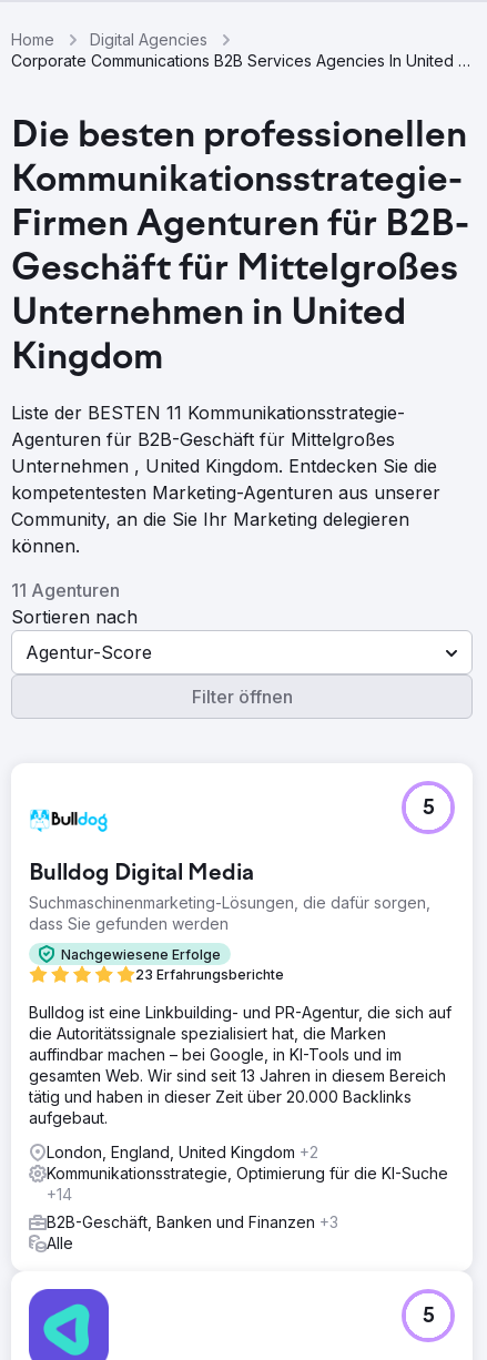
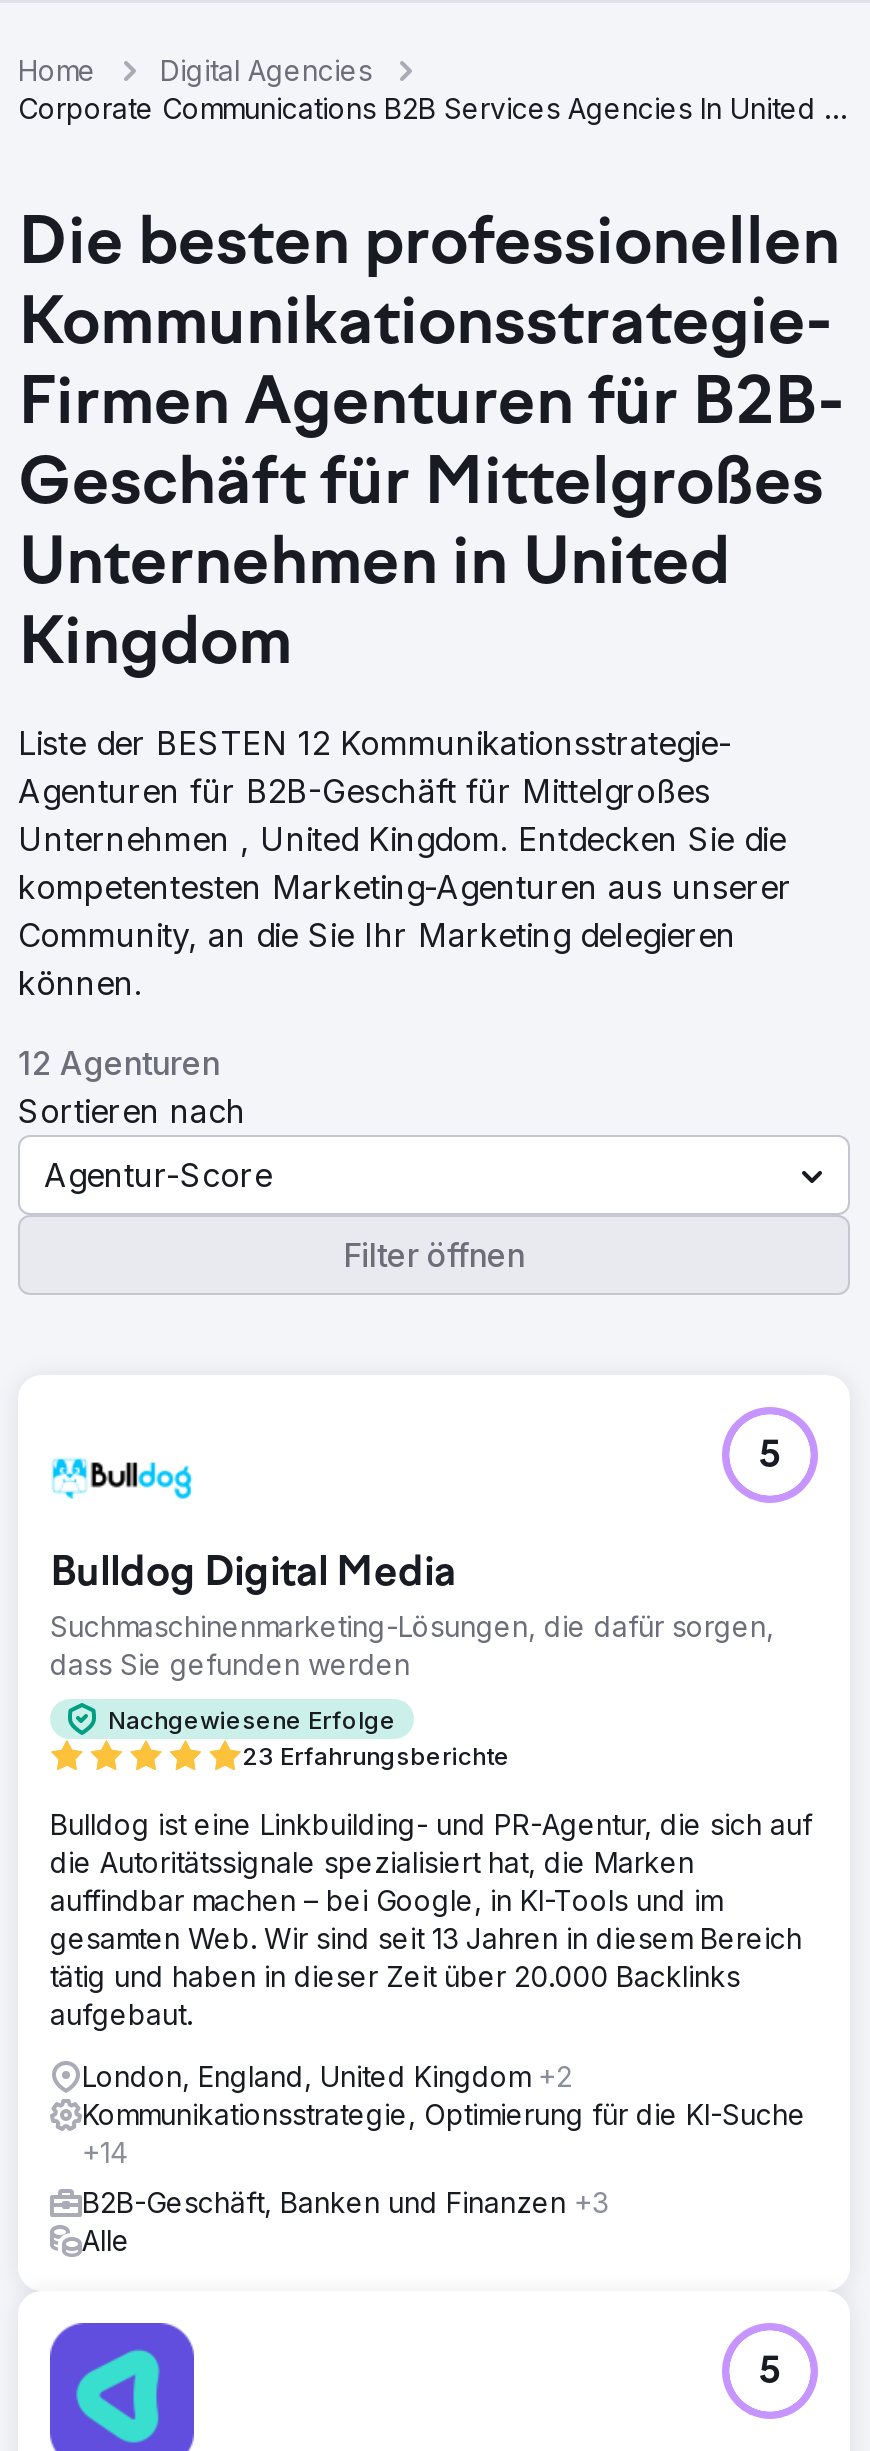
[11,402,405,424] Liste der BESTEN 11 Kommunikationsstrategie- -> [18,723,732,763] Liste der BESTEN 12 Kommunikationsstrategie-
[11,579,120,601] 11 Agenturen -> [18,1043,220,1083] 12 Agenturen

